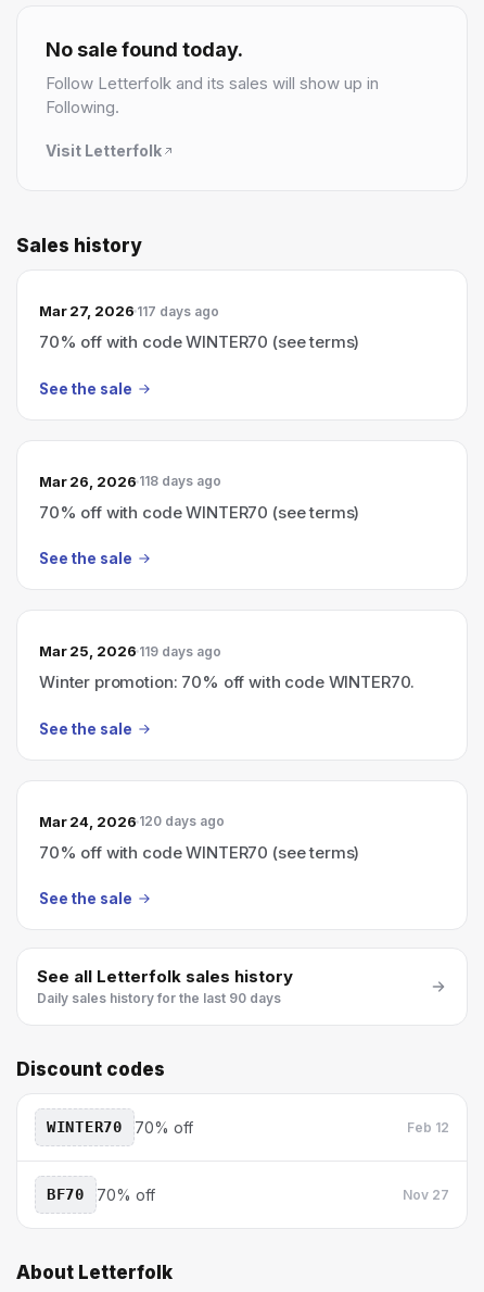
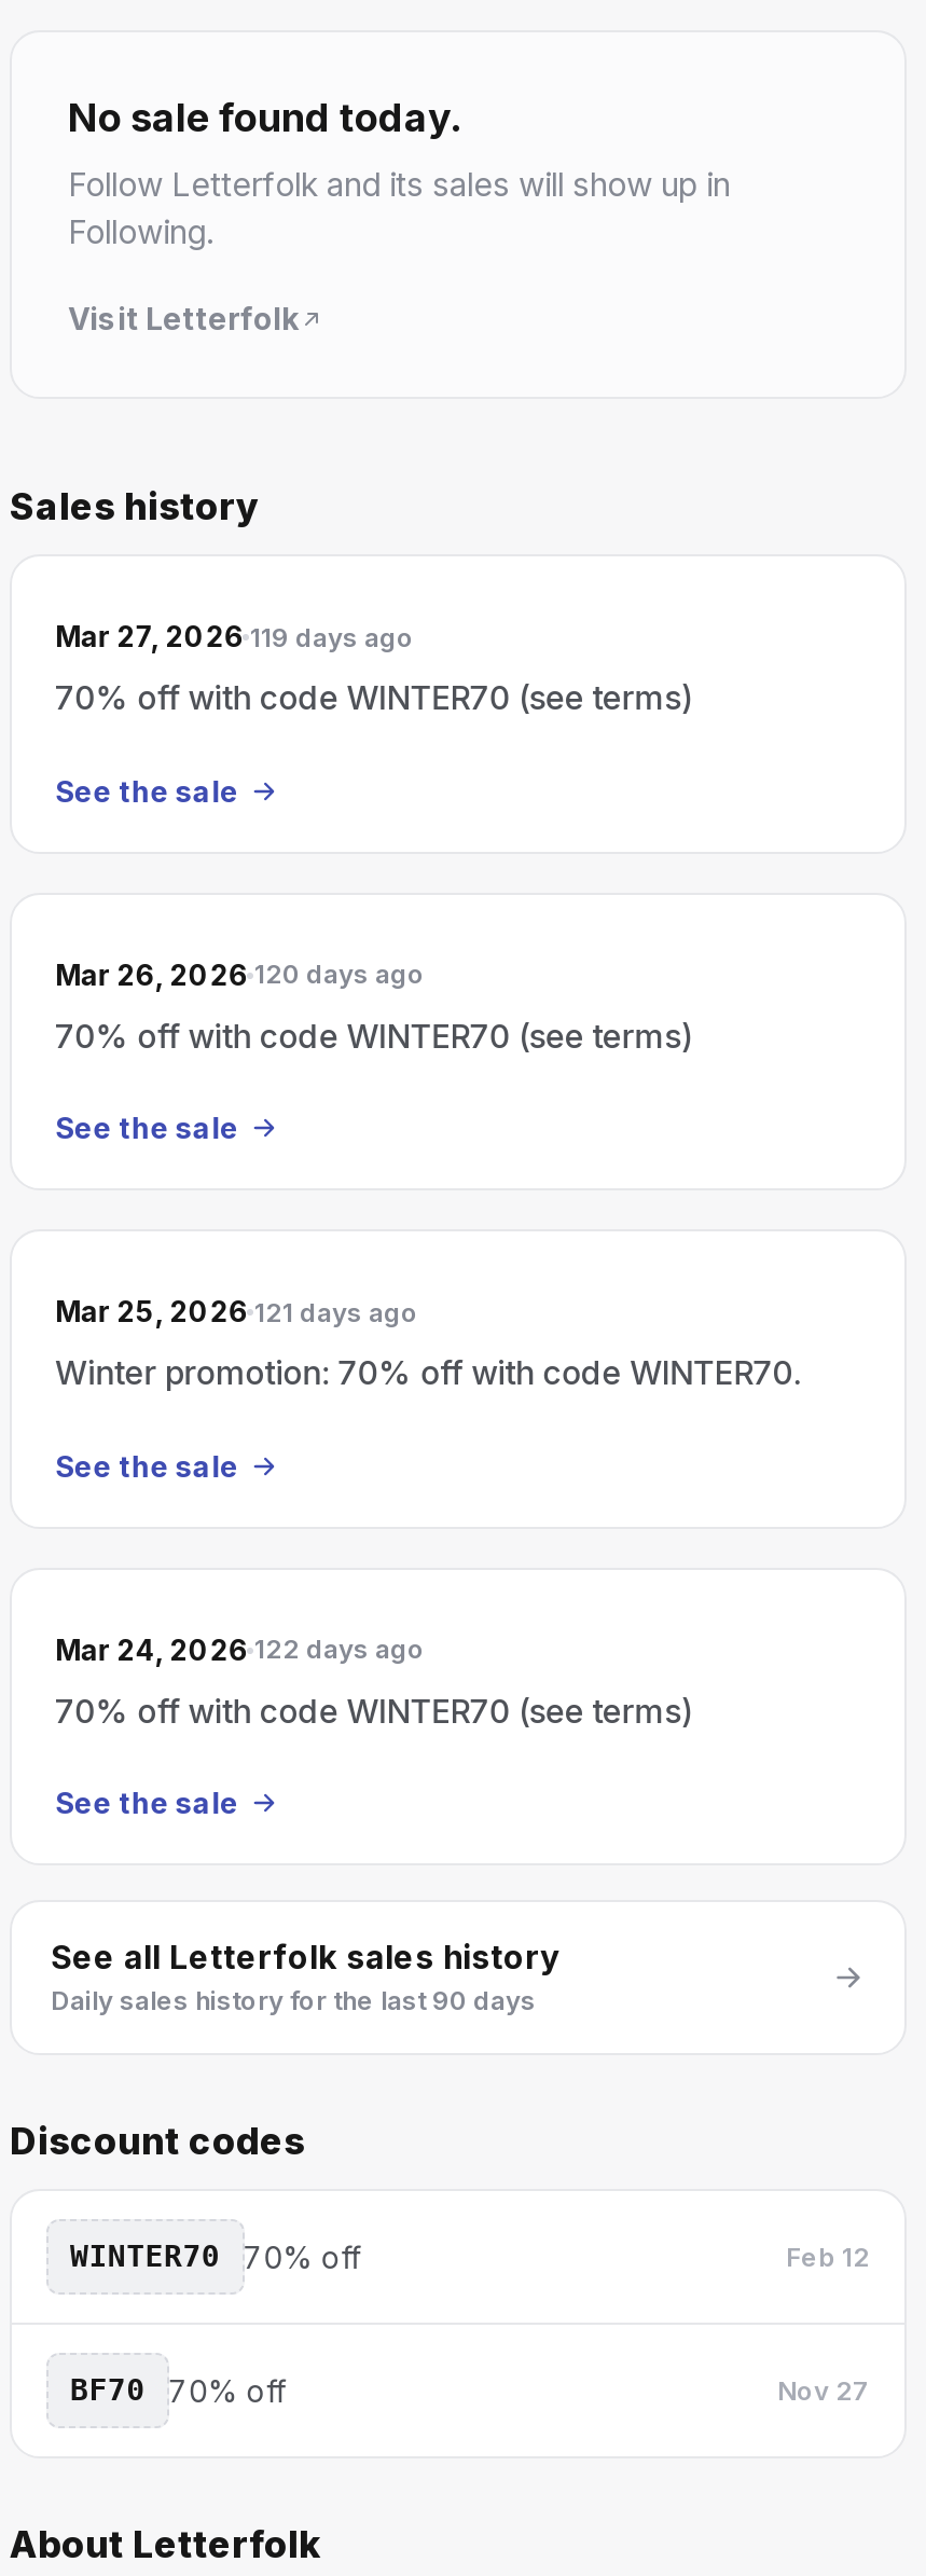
[39,302,220,319] Mar 27, 2026 117 days ago -> [55,619,414,653] Mar 27, 2026 119 days ago
[39,472,222,490] Mar 26, 2026 118 days ago -> [55,956,425,991] Mar 26, 2026 120 days ago
[39,642,222,660] Mar 25, 2026 119 days ago -> [55,1294,418,1328] Mar 25, 2026 121 days ago
[39,812,225,830] Mar 24, 2026 120 days ago -> [55,1631,425,1666] Mar 24, 2026 122 days ago

